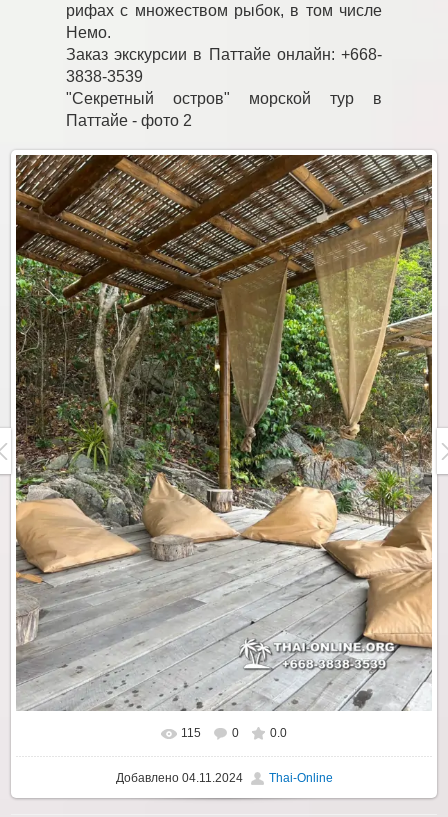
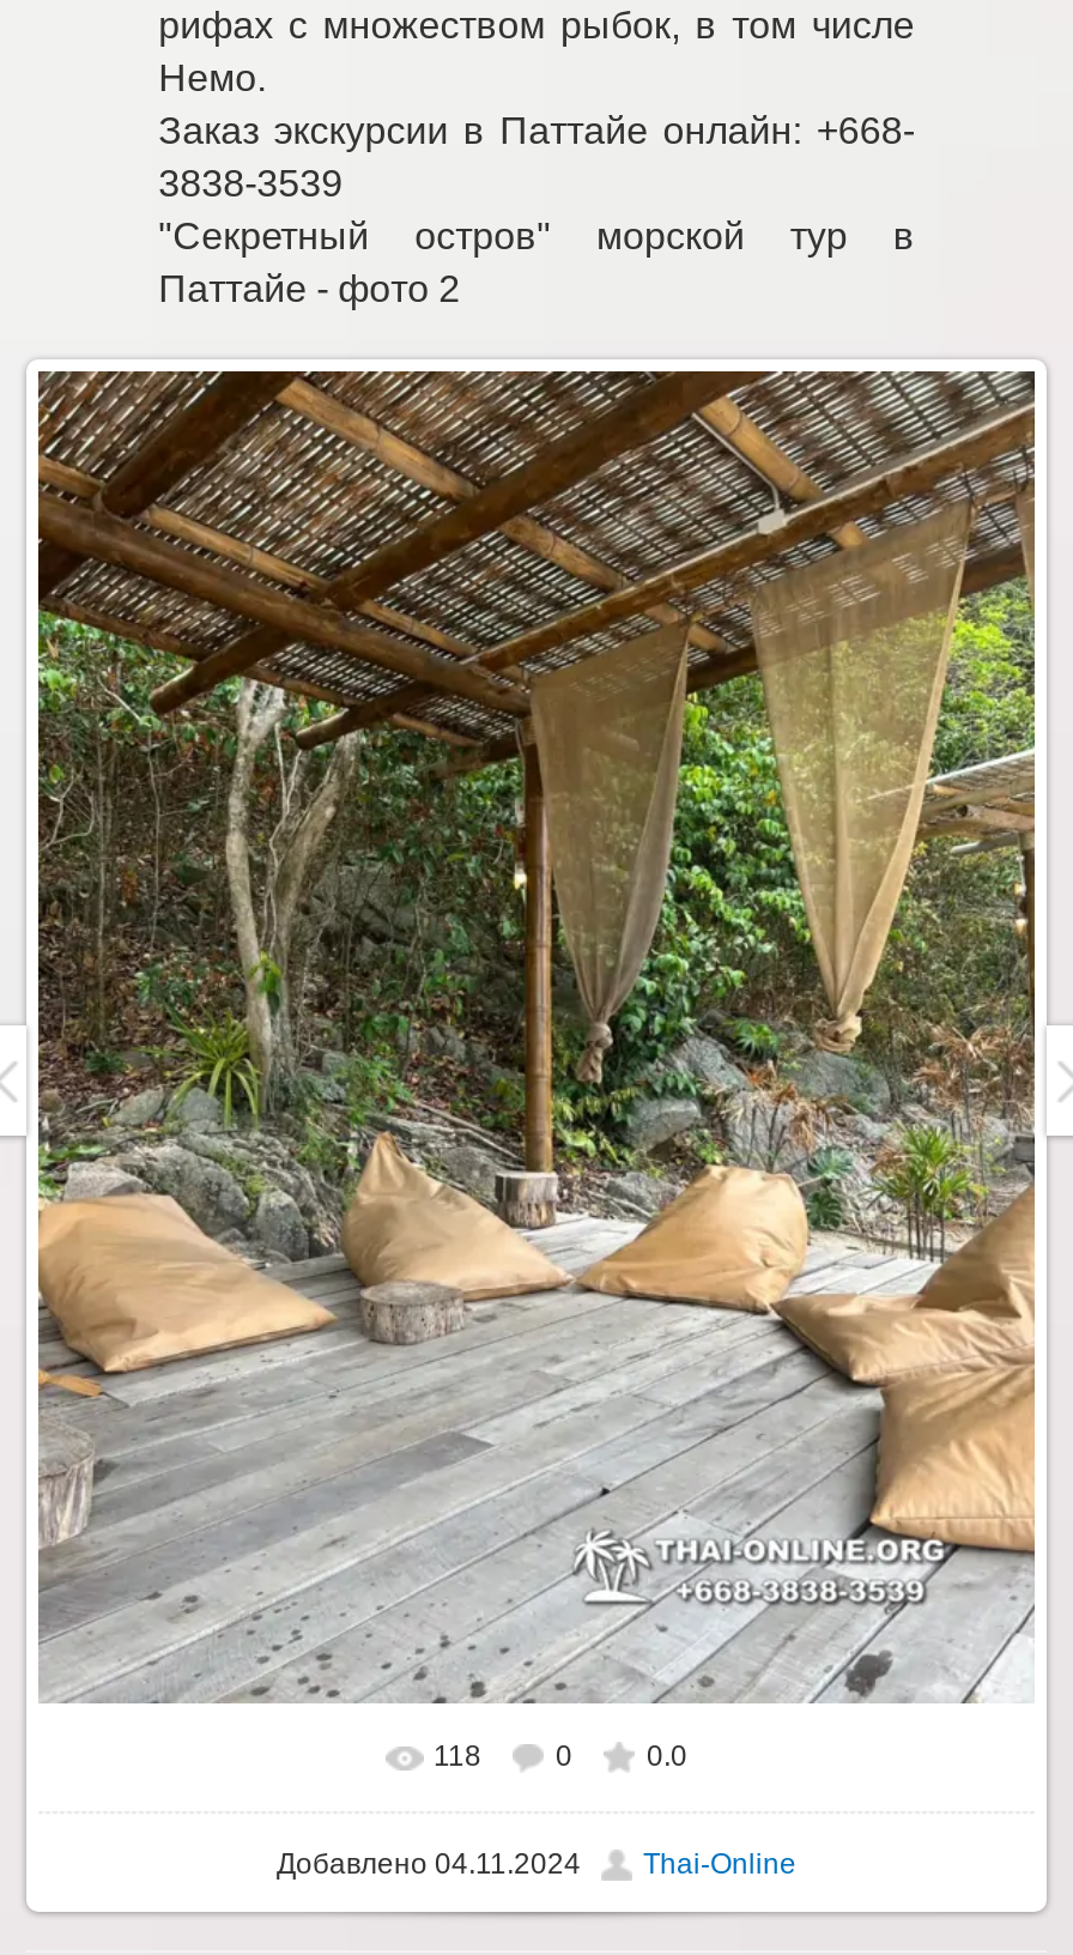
[181,726,201,740] 115 -> [434,1739,481,1773] 118

